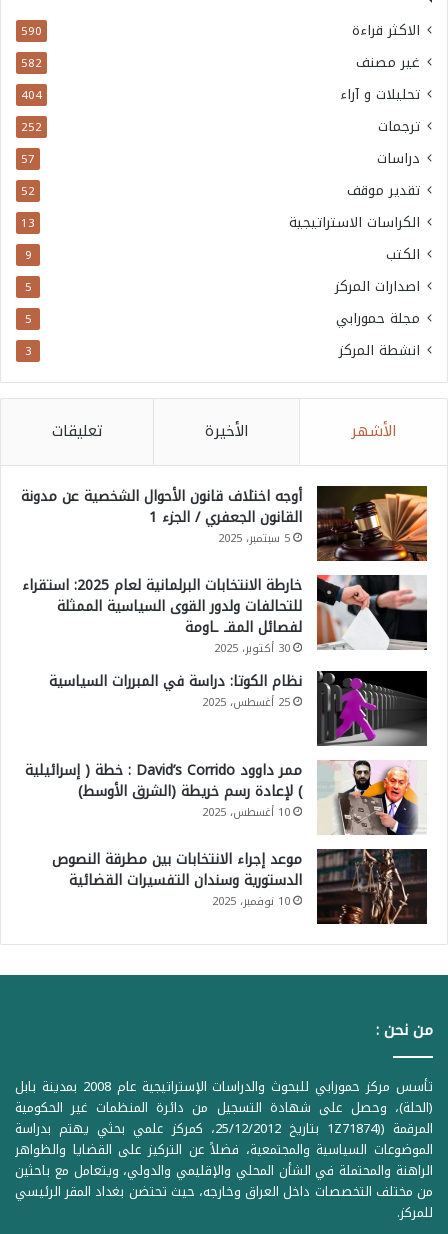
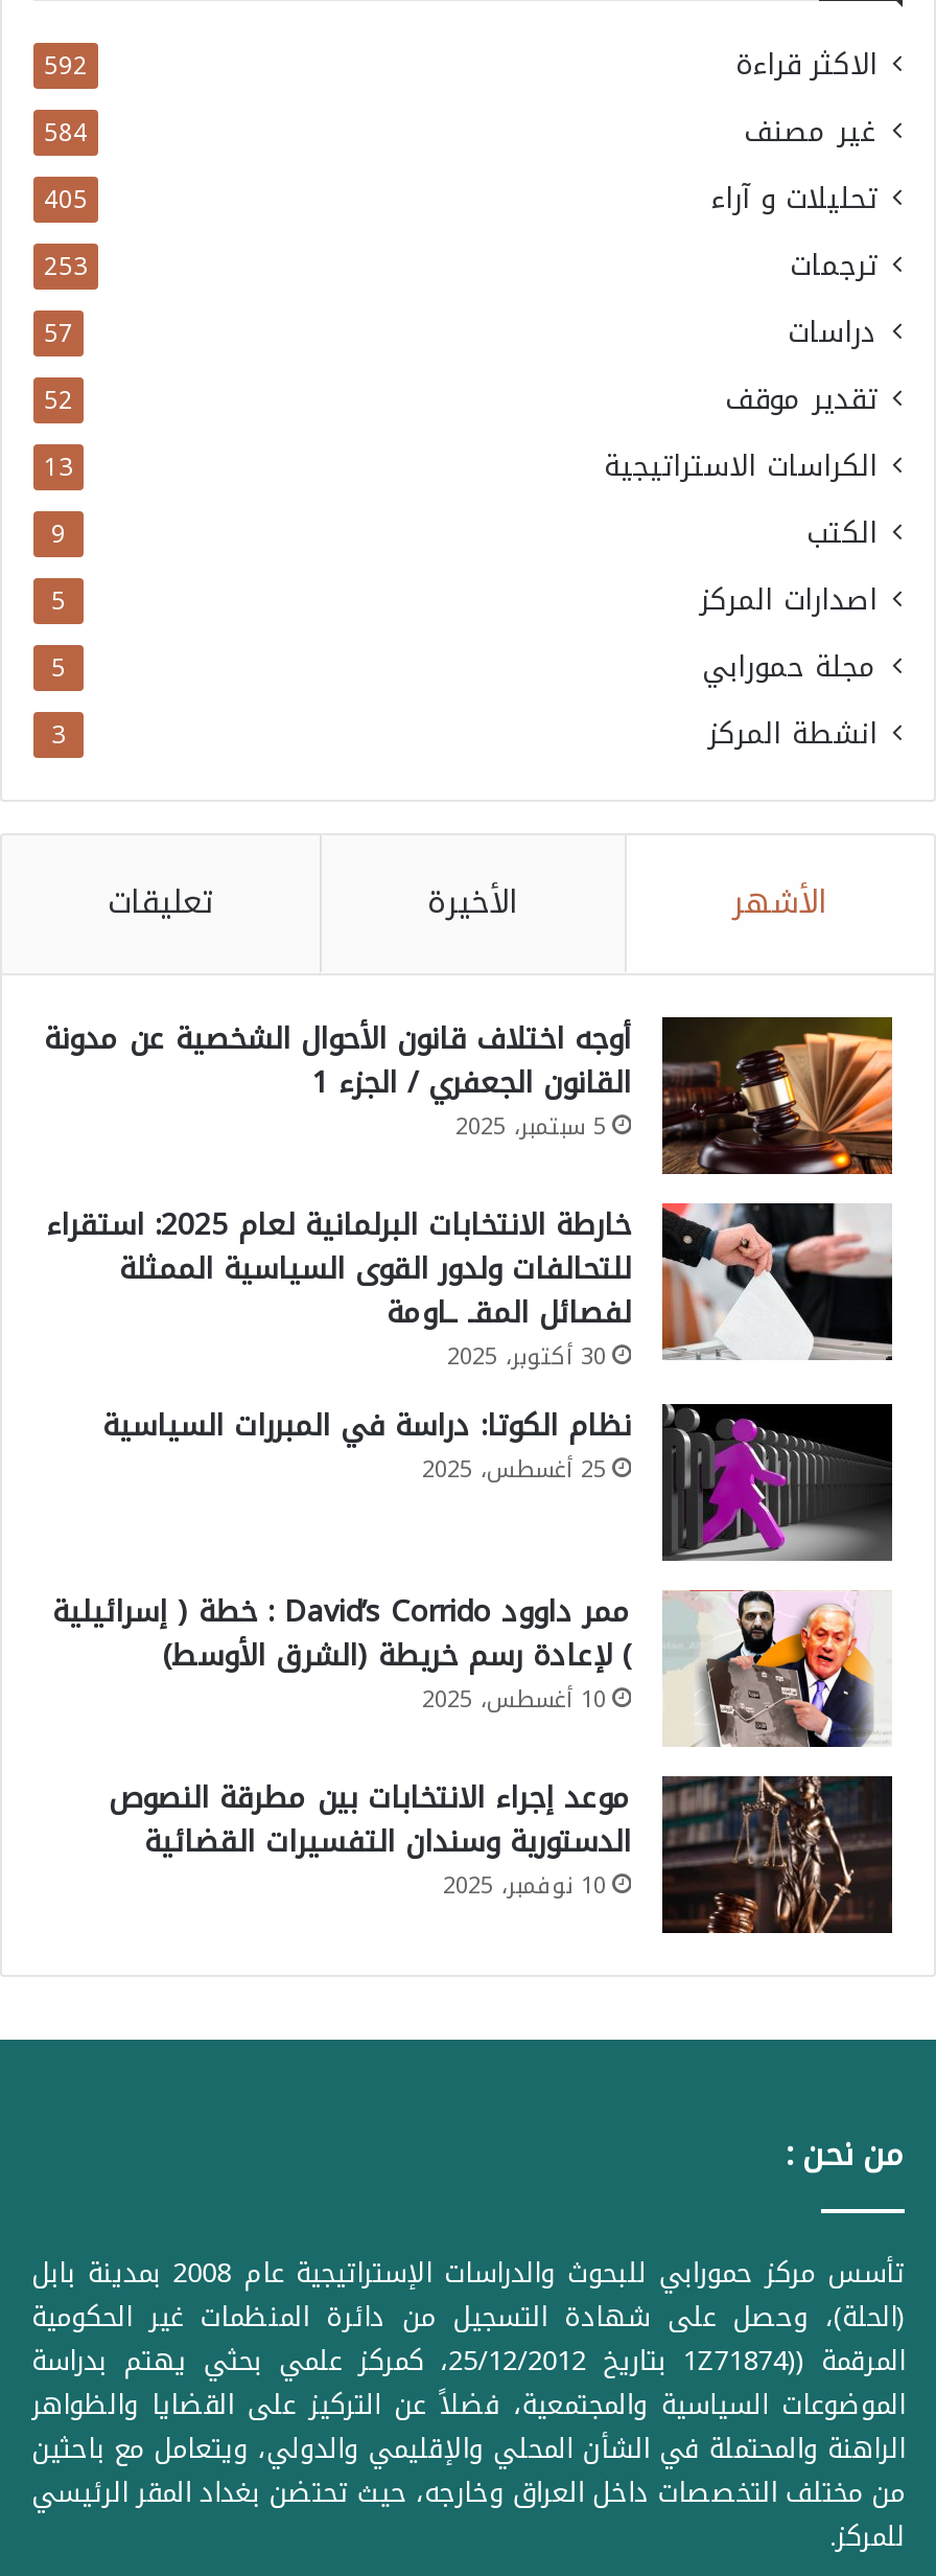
[21,20,42,42] 590 -> [44,42,88,88] 592
[21,52,42,74] 582 -> [44,109,88,155] 584
[21,84,42,106] 404 -> [44,176,88,222] 405
[21,116,42,138] 252 -> [44,243,88,289] 253

